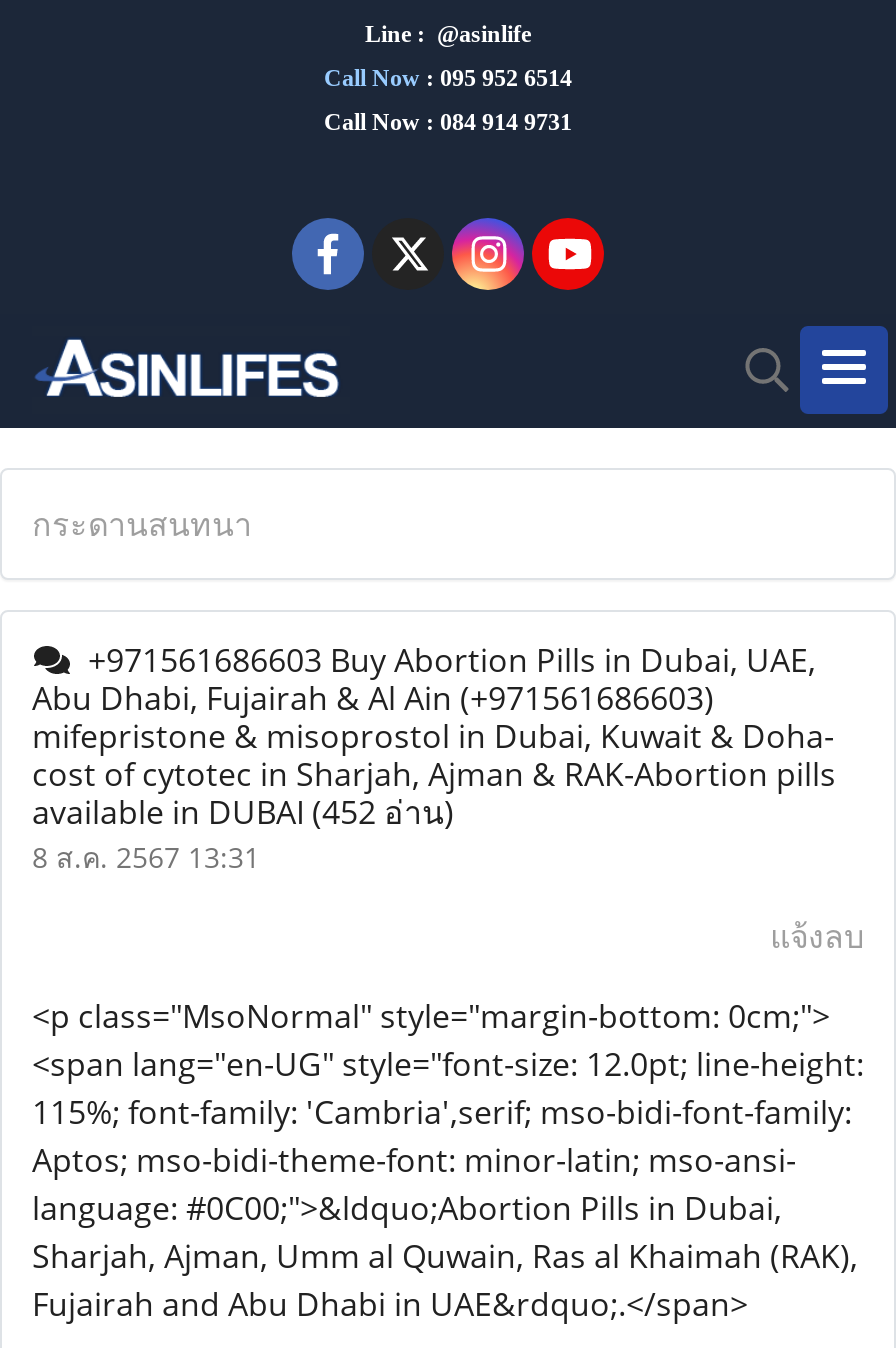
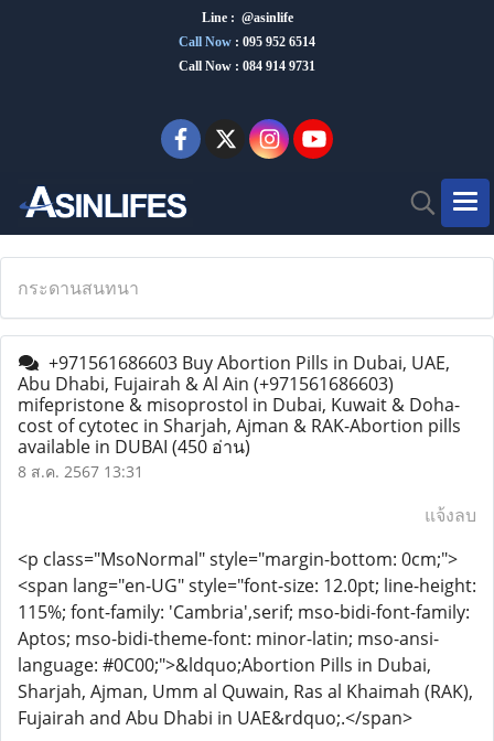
[32,790,454,834] available in DUBAI (452 อ่าน) -> [18,434,250,459] available in DUBAI (450 อ่าน)

